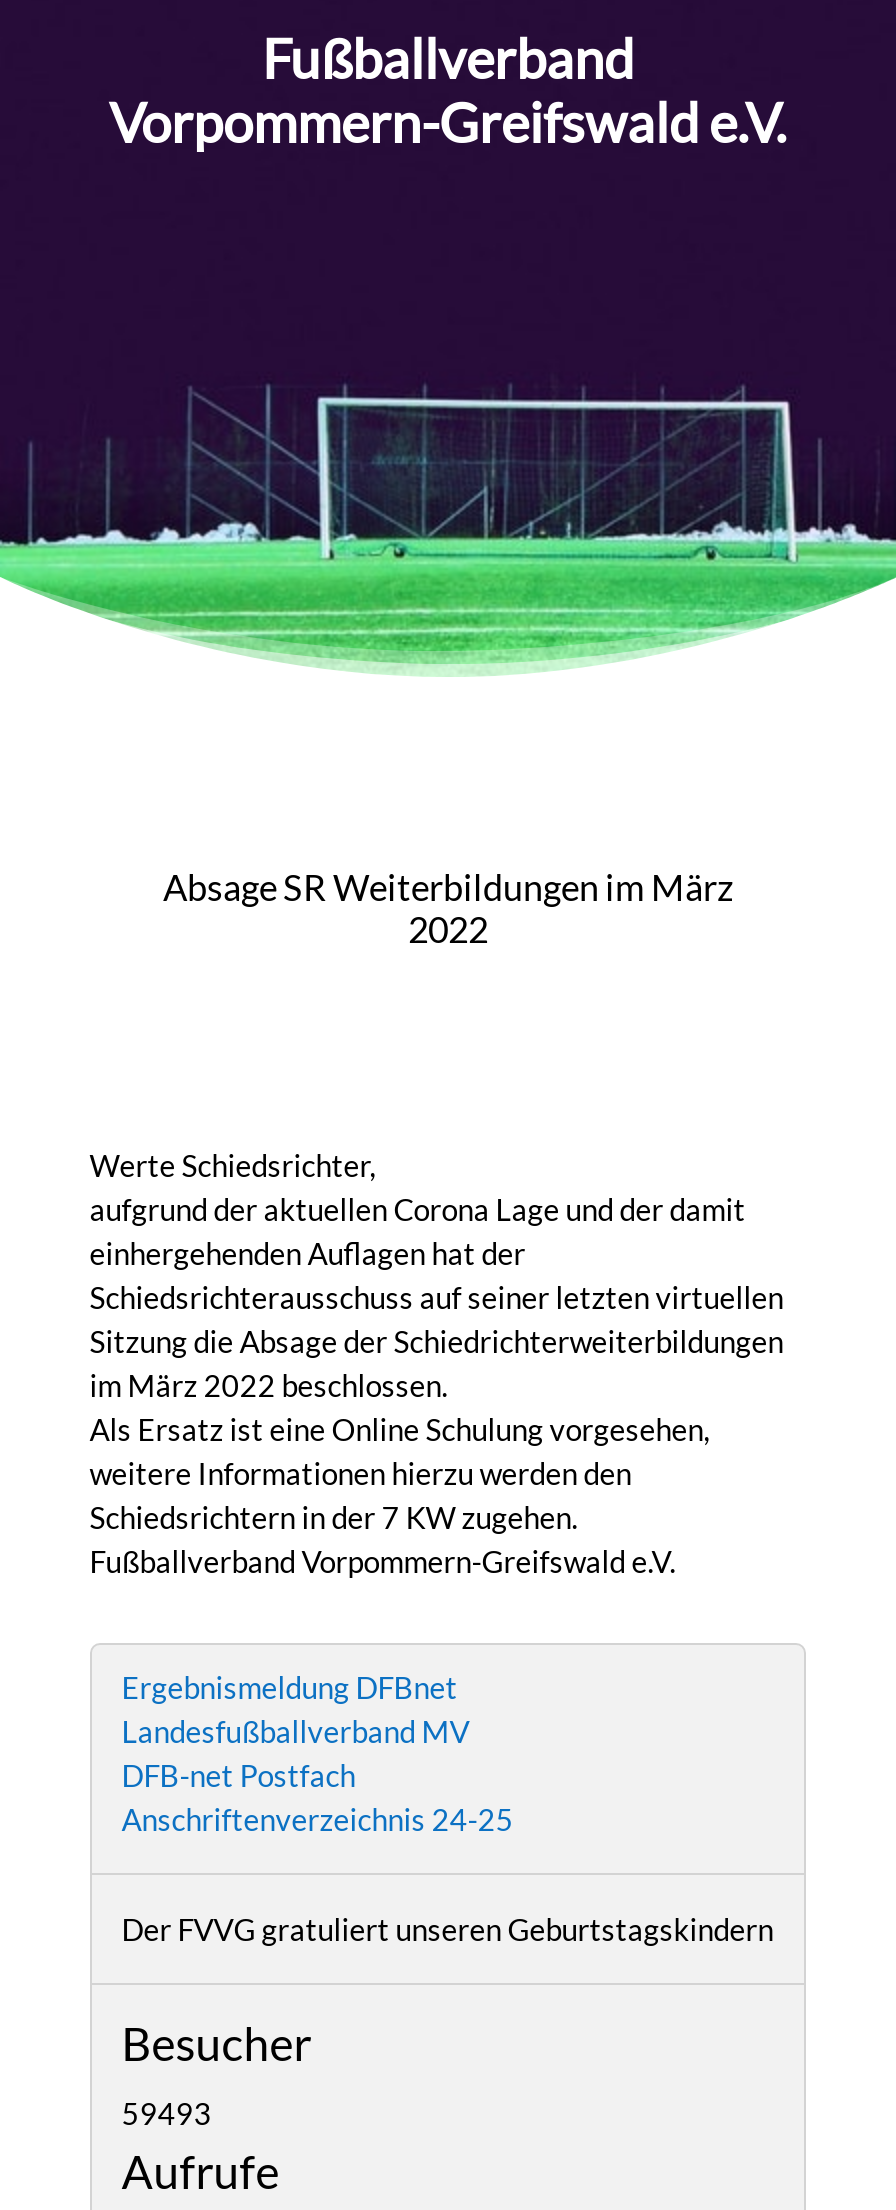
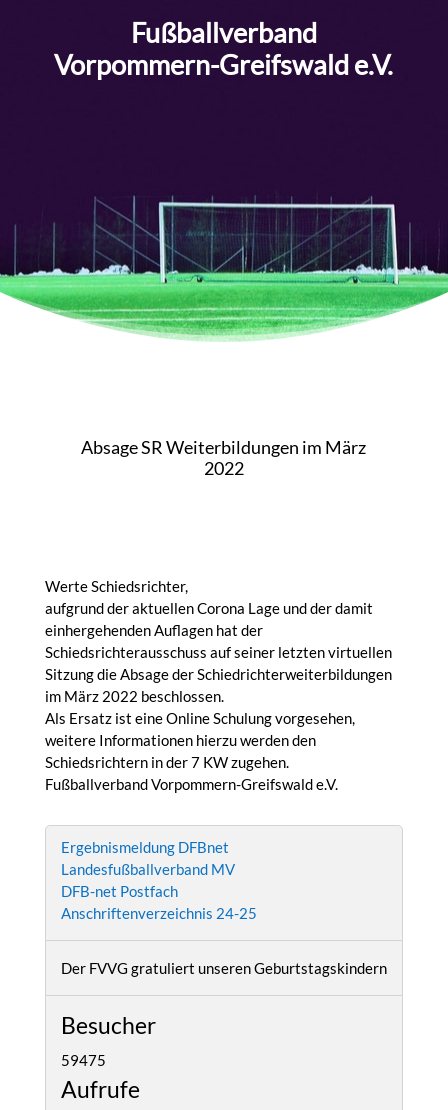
[122,2094,212,2130] 59493 -> [61,1051,106,1069] 59475

